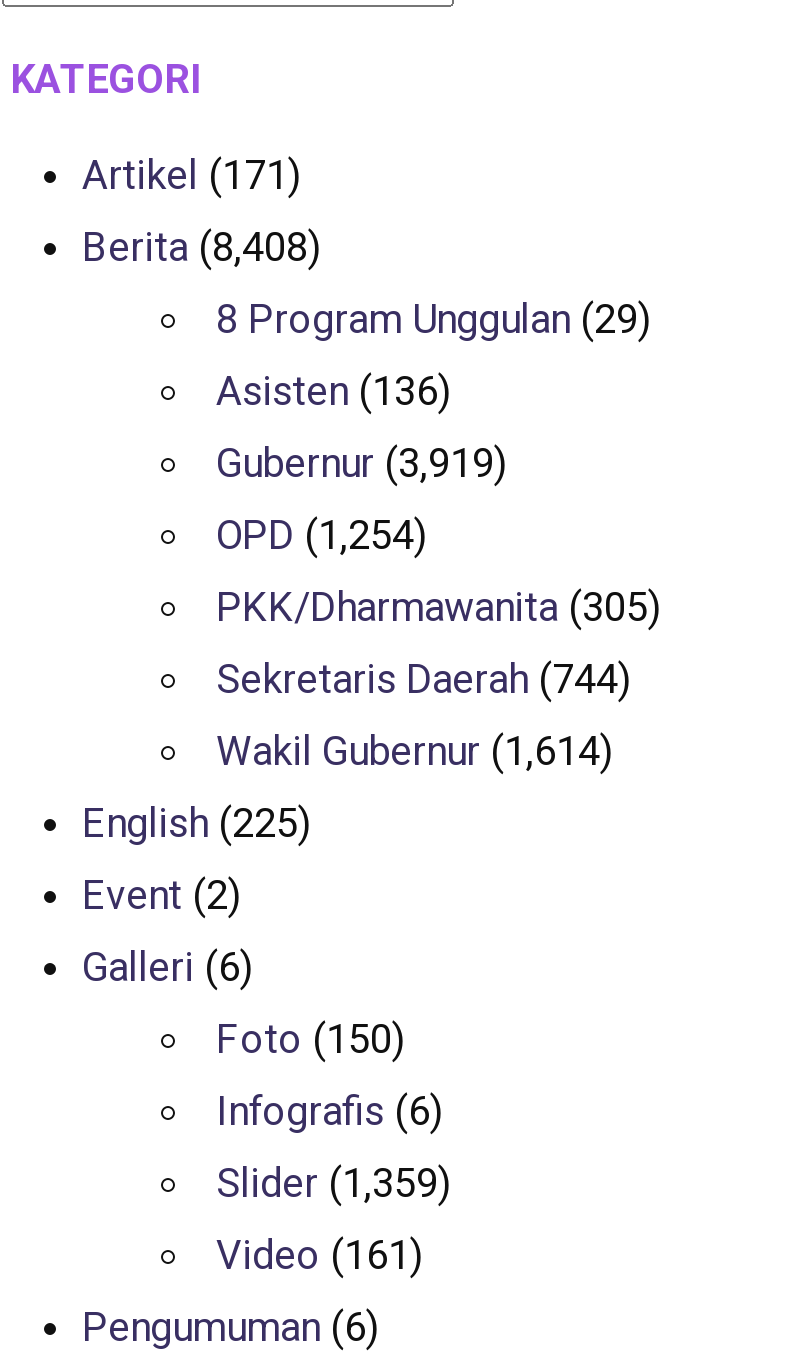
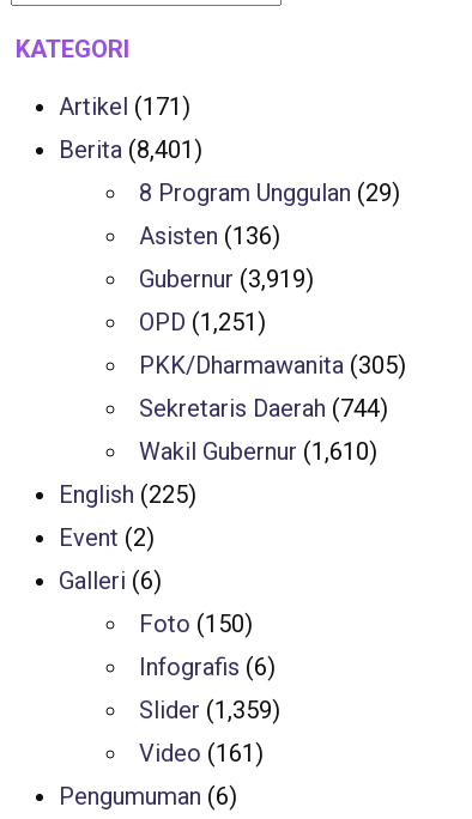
[82,223,322,271] Berita (8,408) -> [59,135,202,164] Berita (8,401)
[216,511,428,559] OPD (1,254) -> [139,307,266,336] OPD (1,251)
[216,727,614,775] Wakil Gubernur (1,614) -> [139,437,377,466] Wakil Gubernur (1,610)

